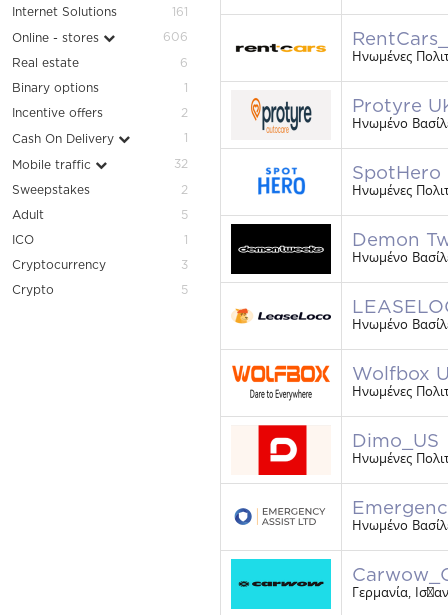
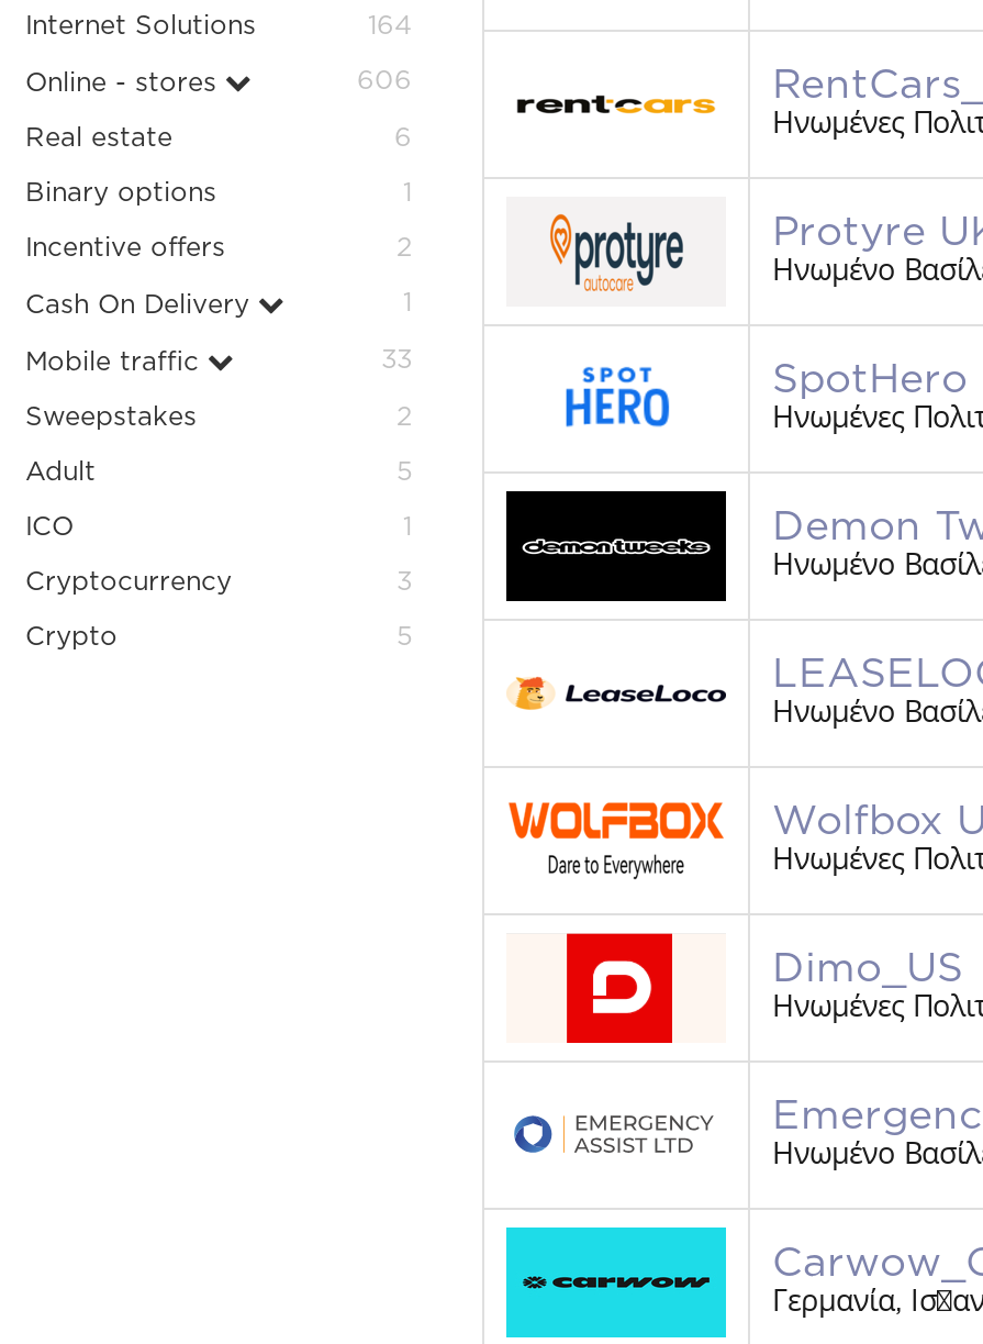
[172,7,188,18] 161 -> [368,14,412,38] 164
[174,159,188,170] 32 -> [381,348,412,372] 33

